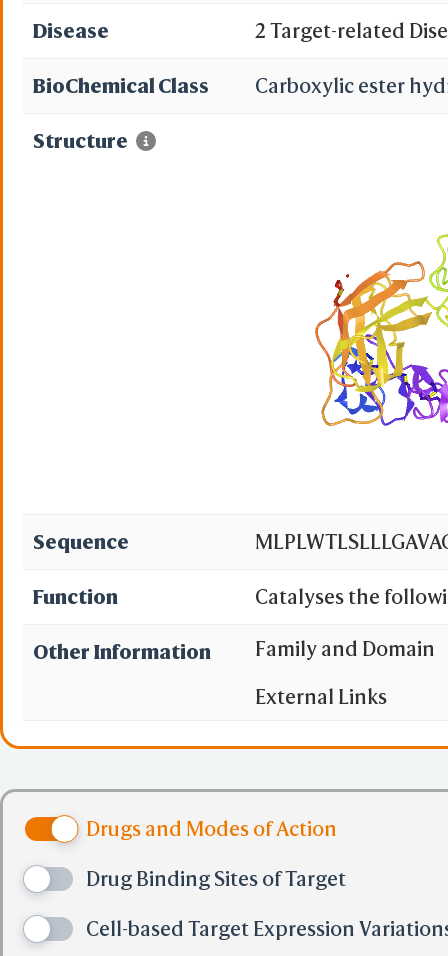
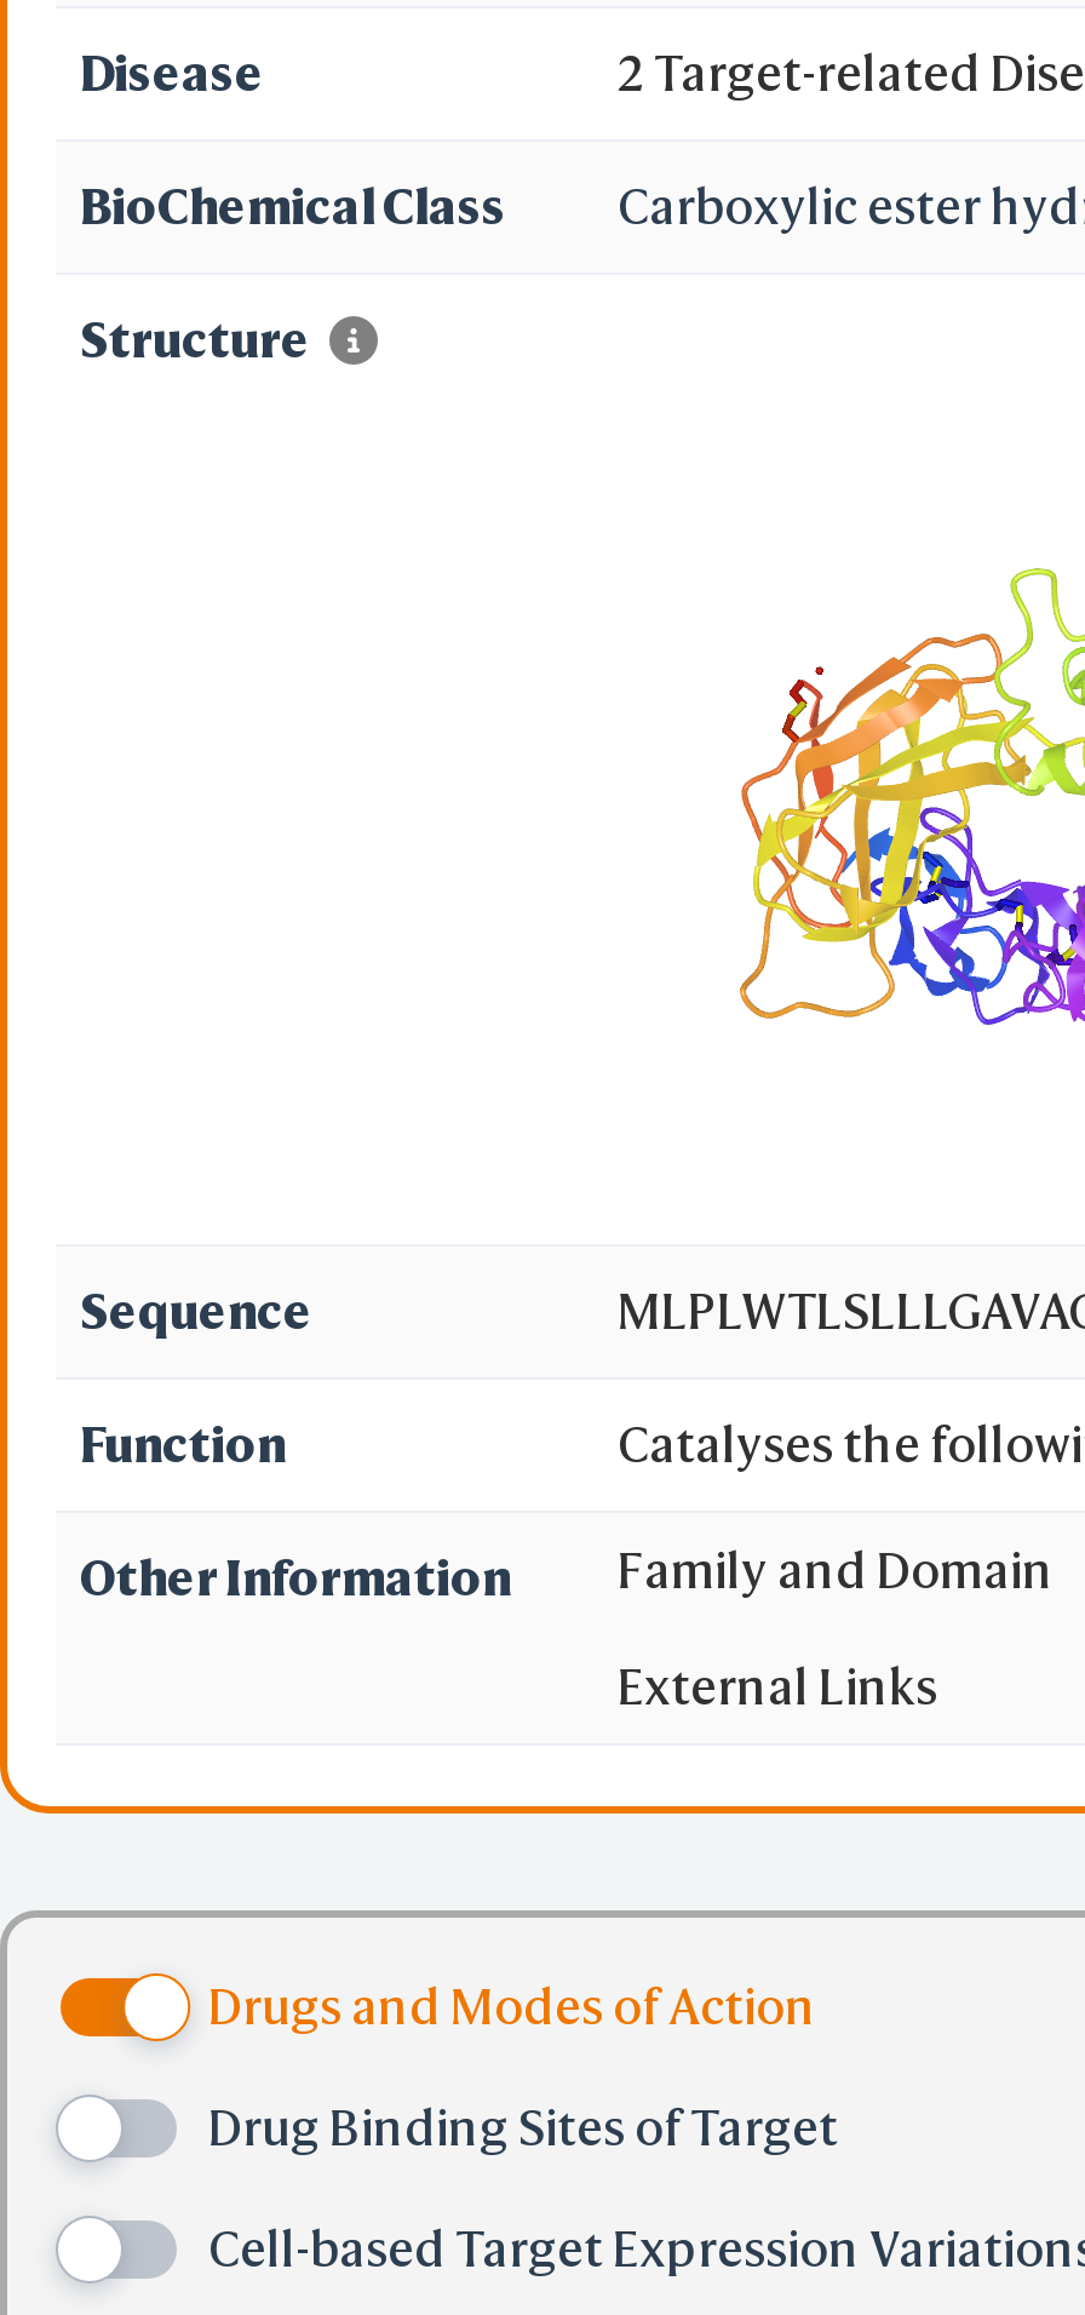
[305,233,445,427] [image] -> [736,566,1078,1031] [image]

